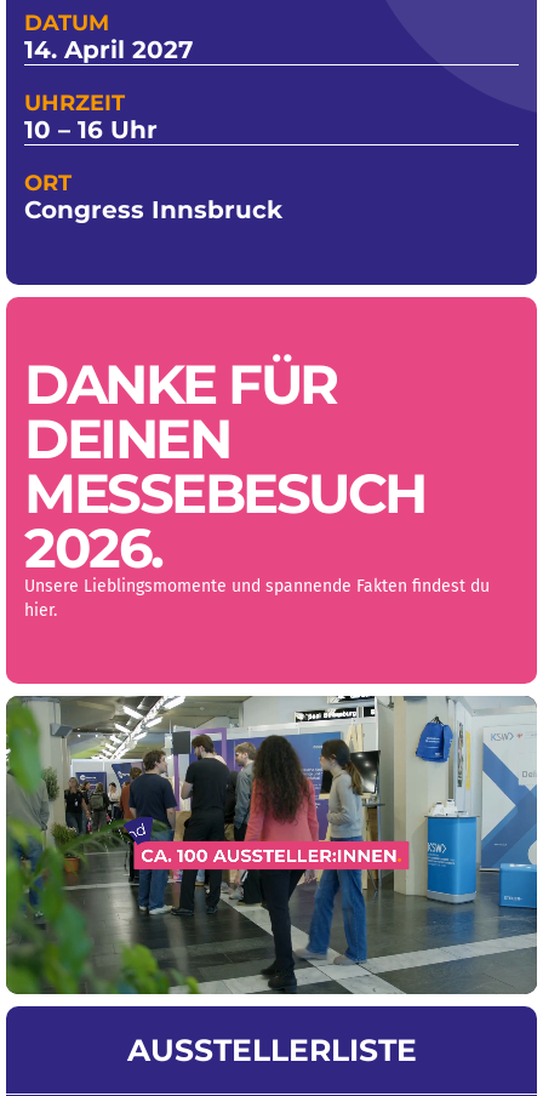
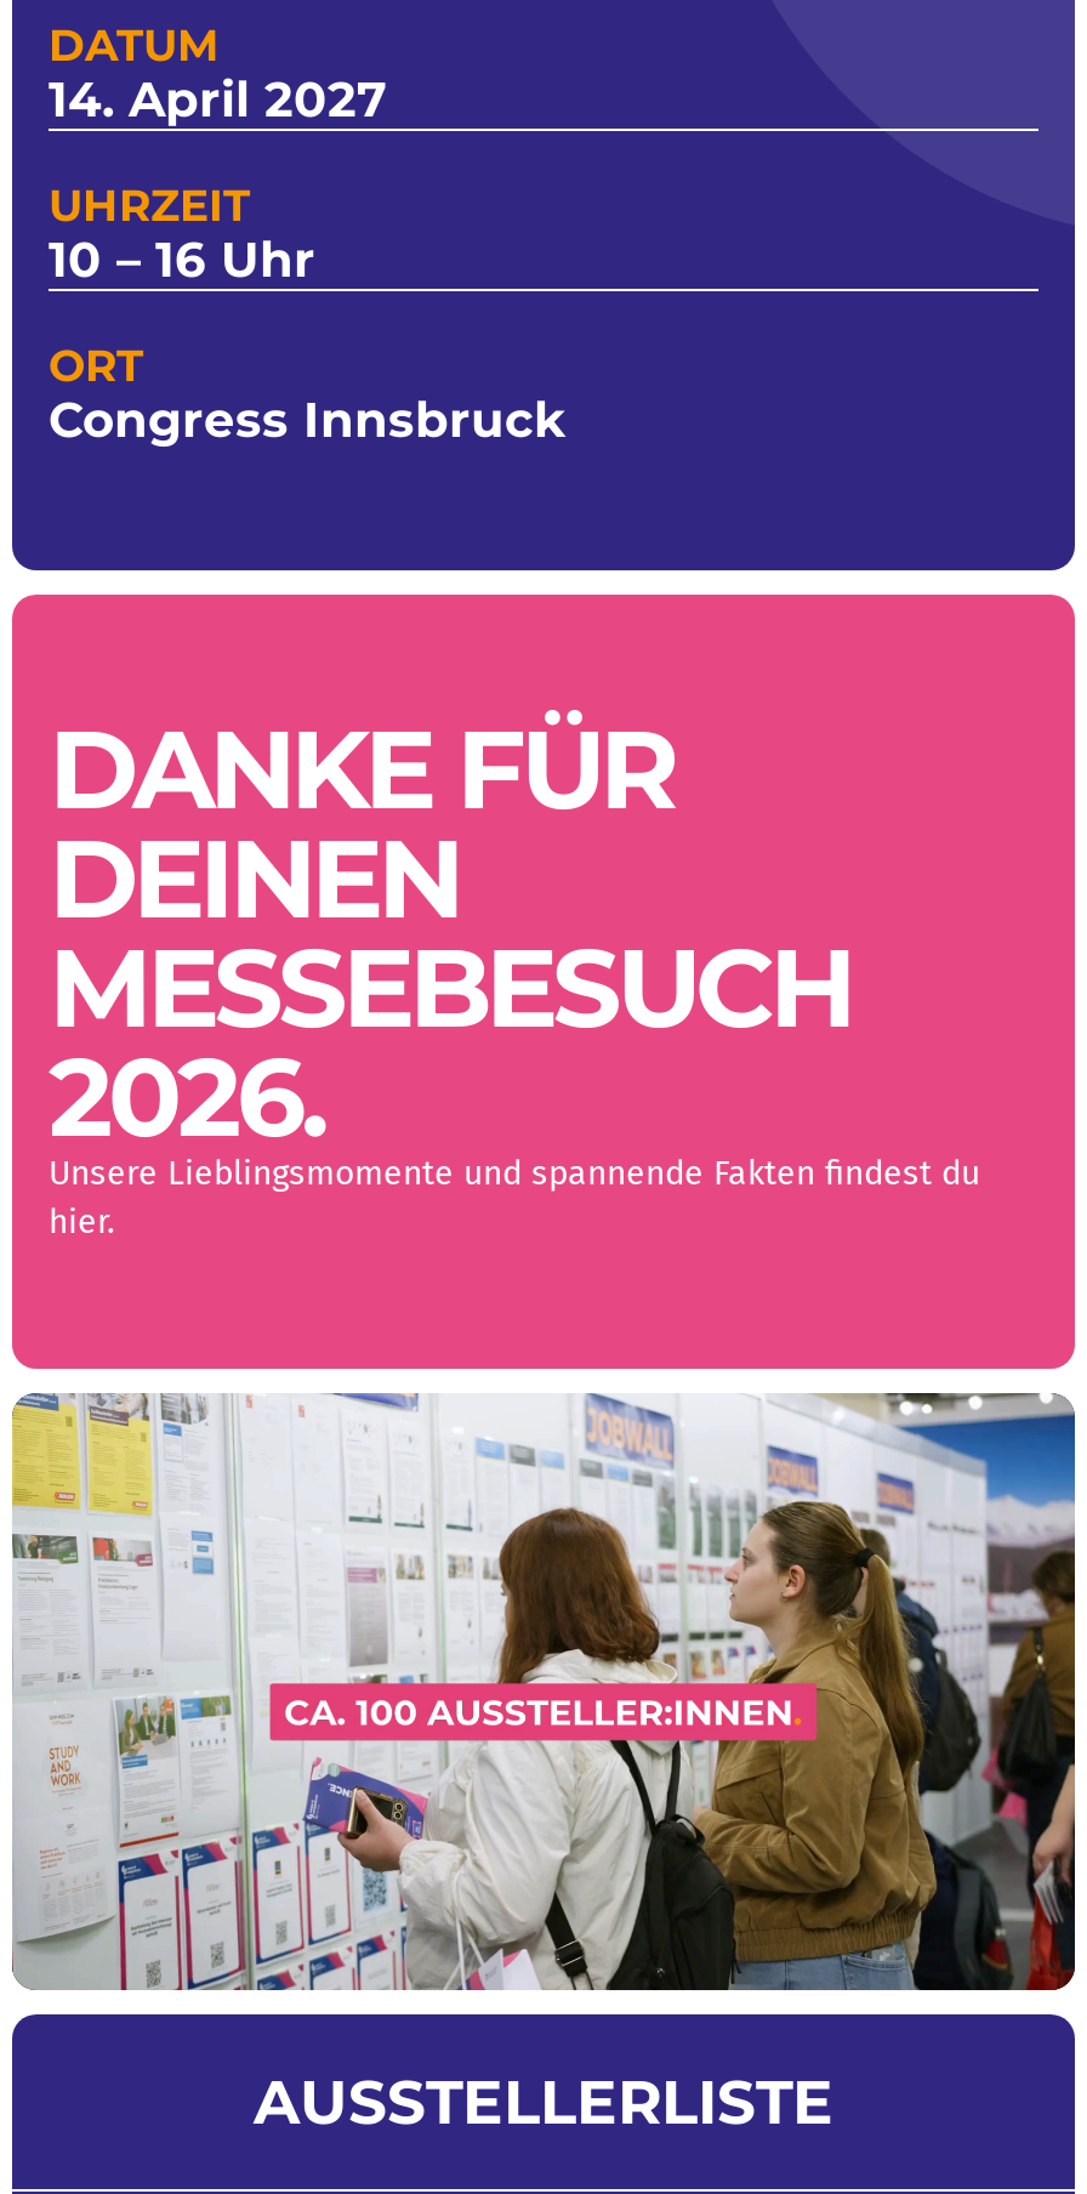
[5,695,538,995] [image] -> [10,1393,1077,1993] [image]

